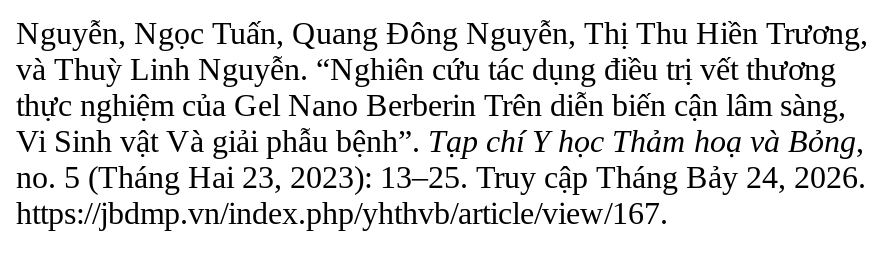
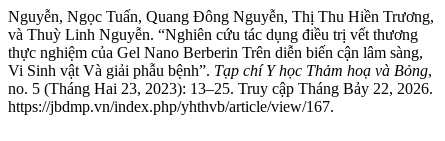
[16,160,866,194] no. 5 (Tháng Hai 23, 2023): 13–25. Truy cập Tháng Bảy 24, 2026. -> [8,80,433,97] no. 5 (Tháng Hai 23, 2023): 13–25. Truy cập Tháng Bảy 22, 2026.

